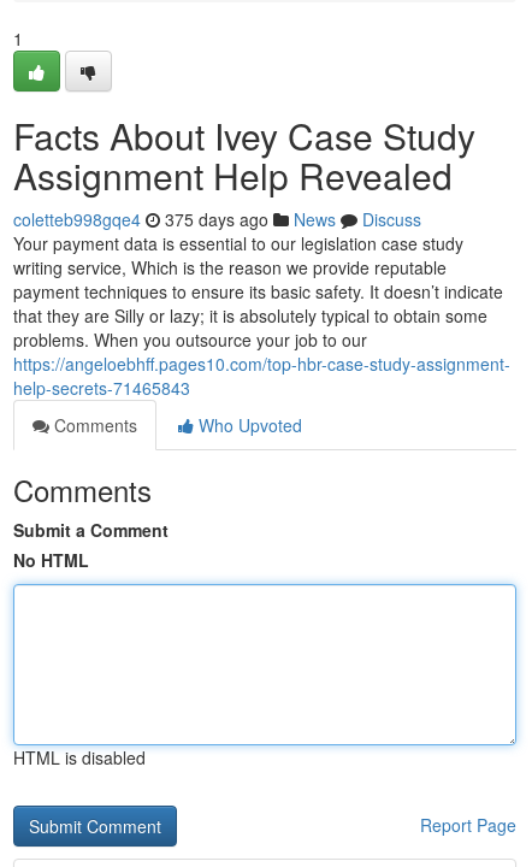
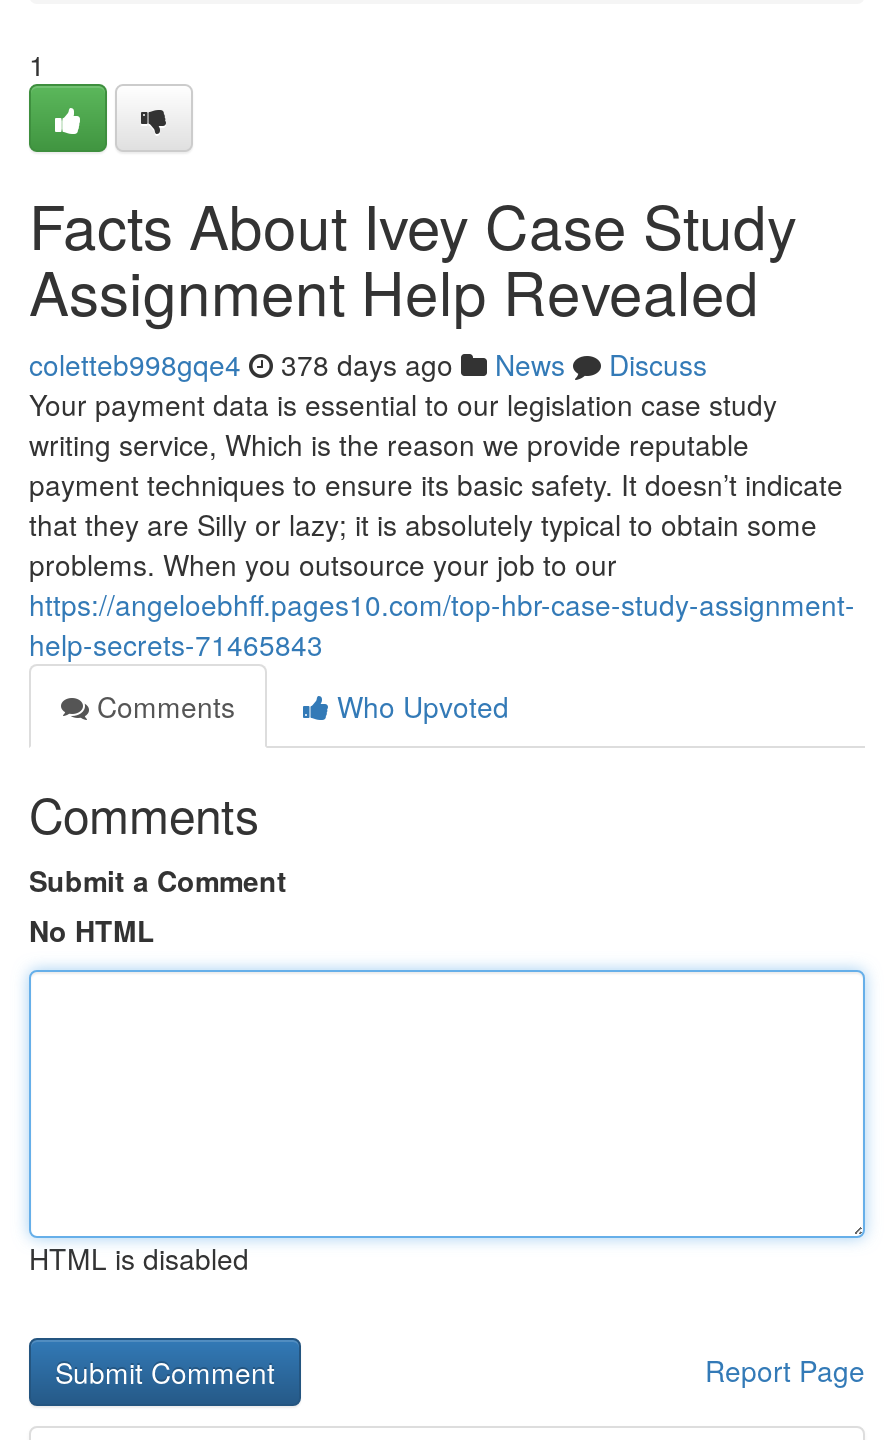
[13,207,421,231] coletteb998gqe4 375 days ago News Discuss -> [29,344,707,384] coletteb998gqe4 378 days ago News Discuss

